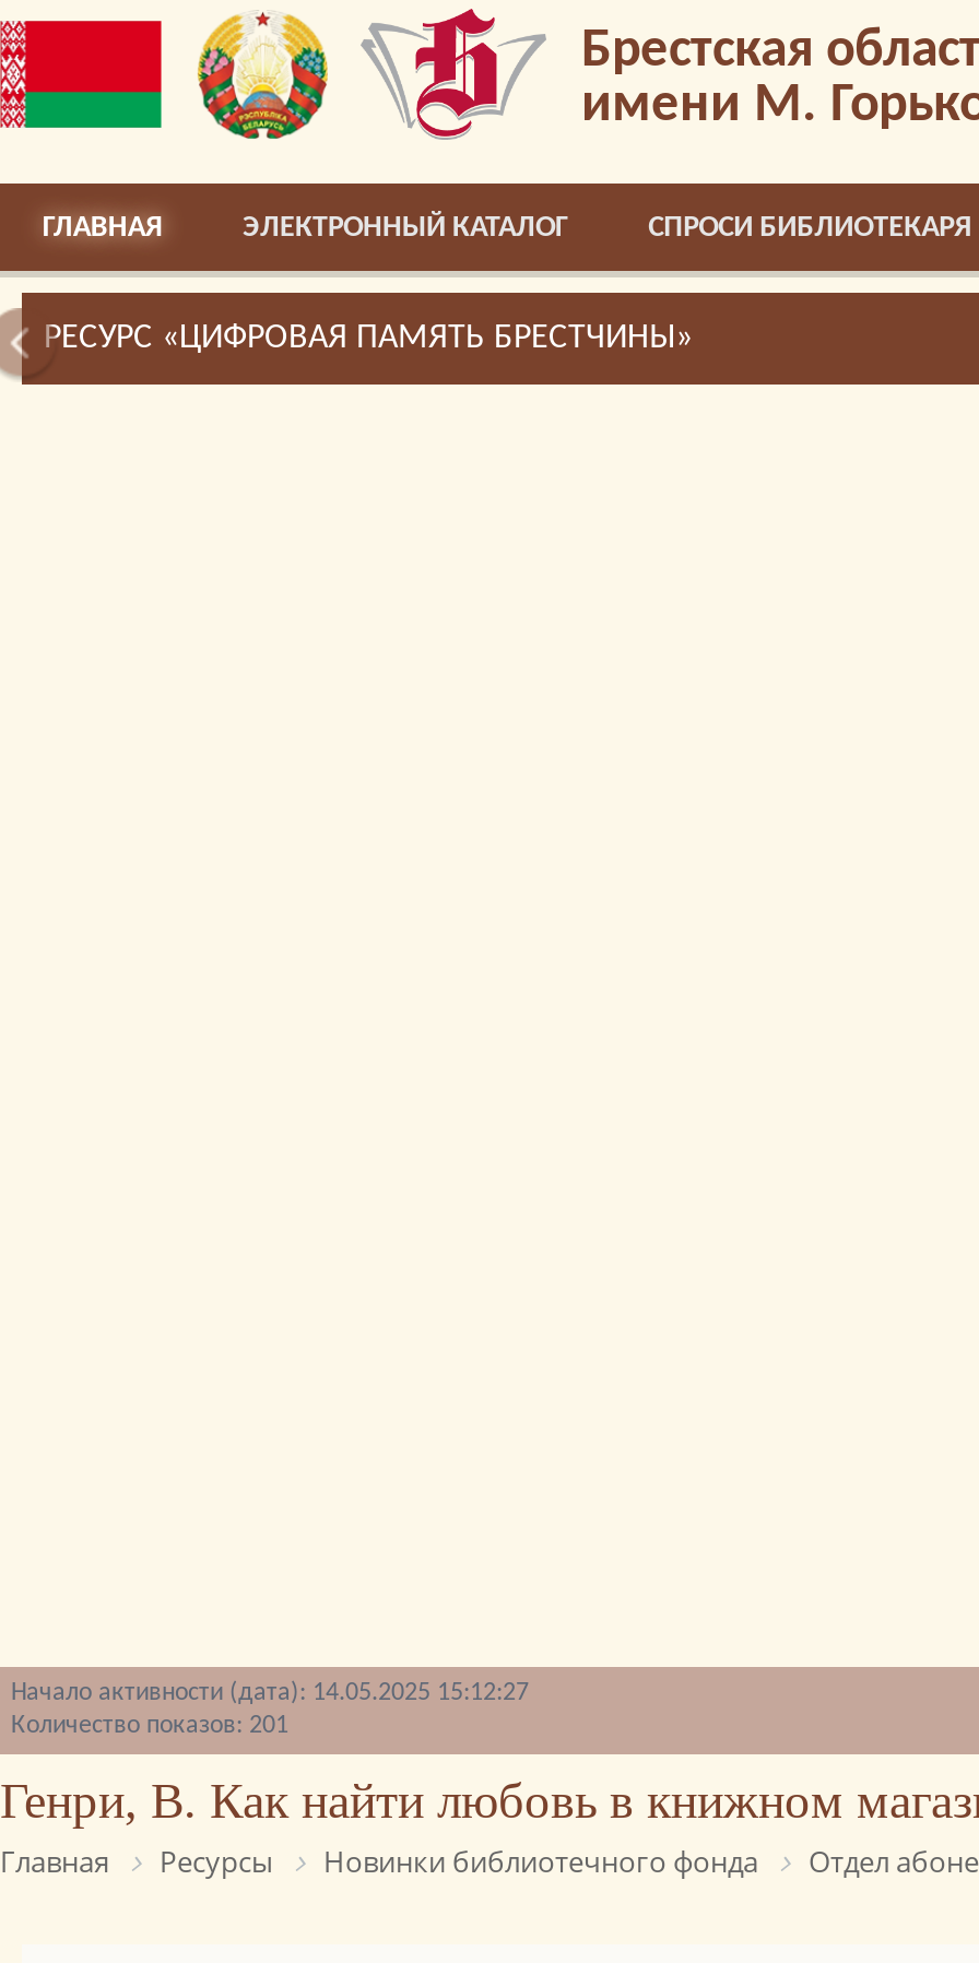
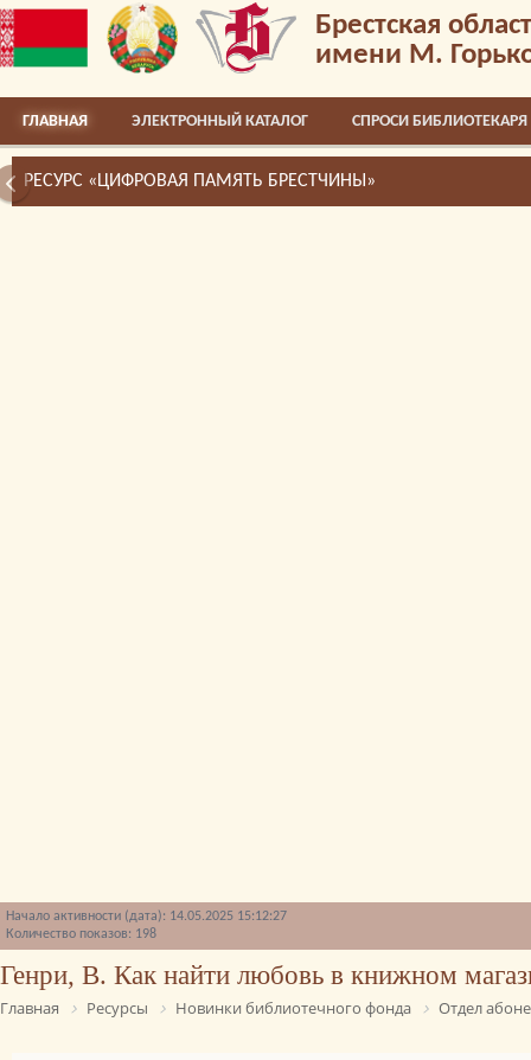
[11,1713,288,1739] Количество показов: 201 -> [6,927,156,941] Количество показов: 198

